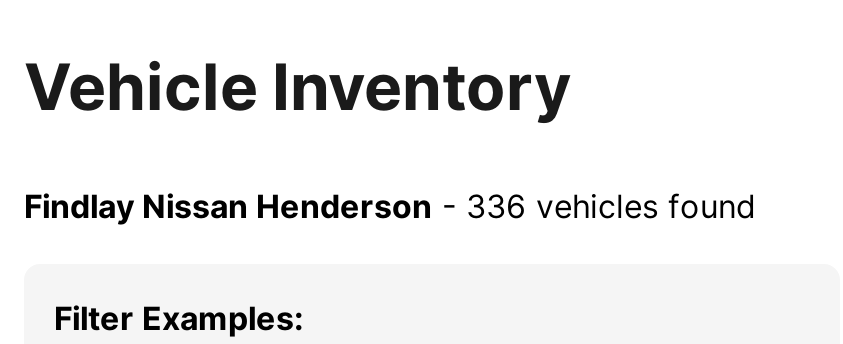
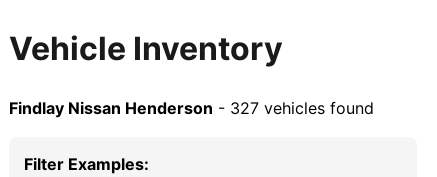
[24,186,756,226] Findlay Nissan Henderson - 336 vehicles found -> [9,98,374,118] Findlay Nissan Henderson - 327 vehicles found

